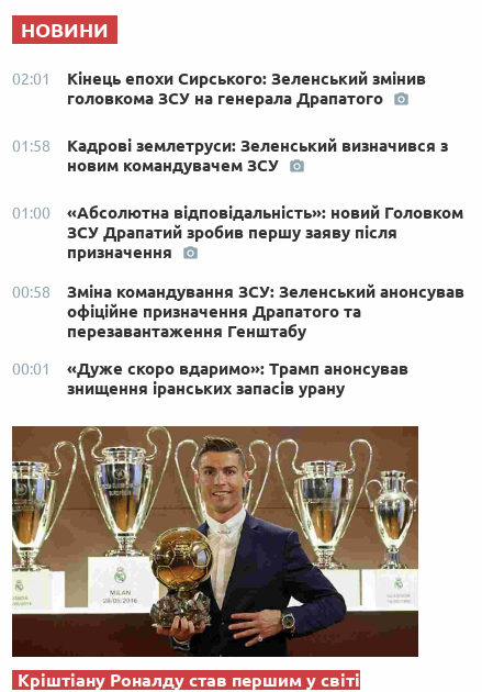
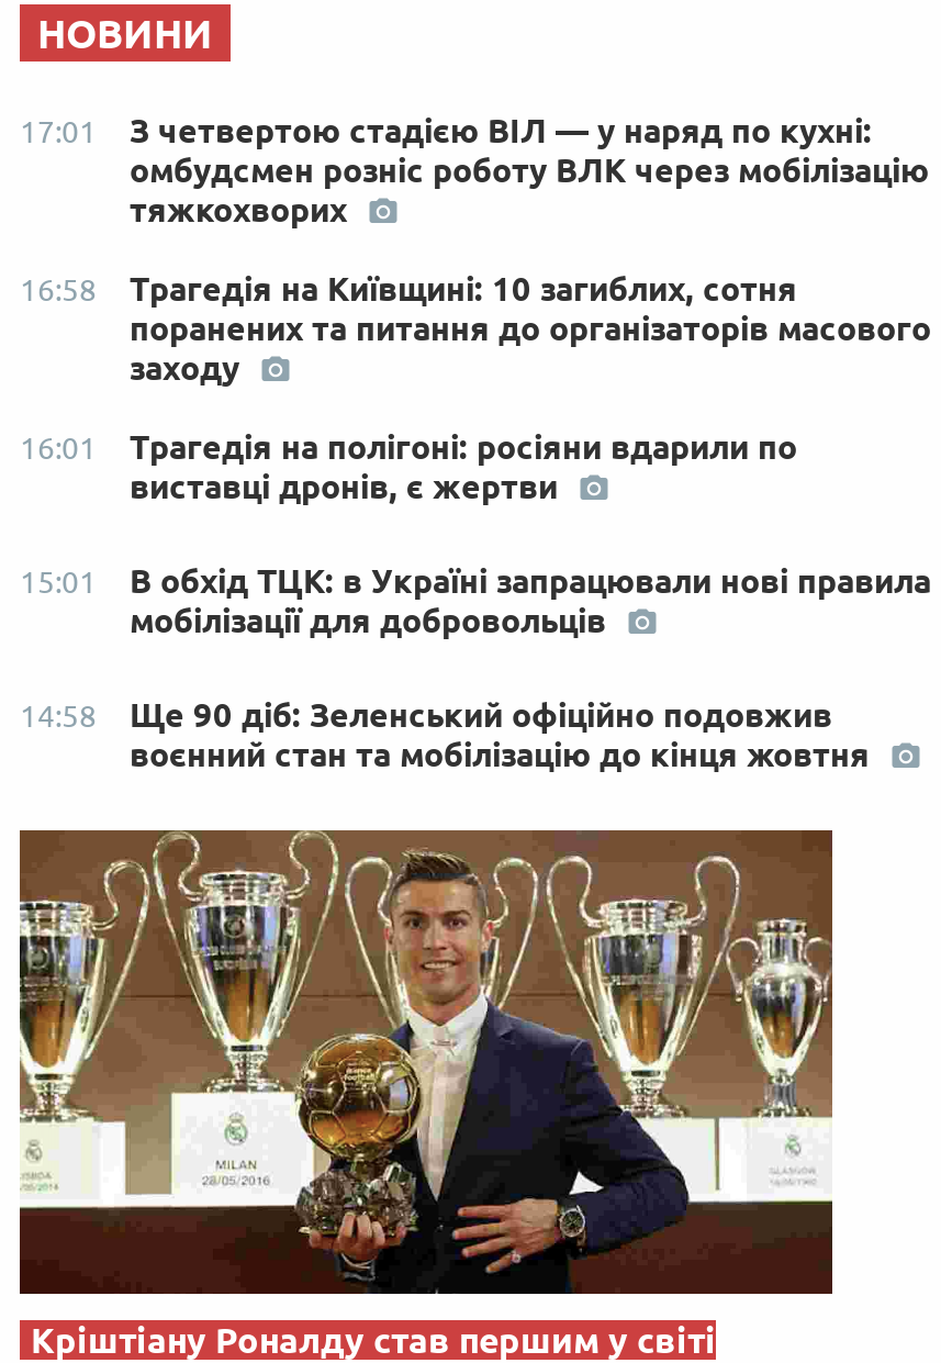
[12,69,426,107] 02:01 | Кінець епохи Сирського: Зеленський змінив | головкома ЗСУ на генерала Драпатого -> [20,113,929,229] 17:01 | З четвертою стадією ВІЛ — у наряд по кухні: | омбудсмен розніс роботу ВЛК через мобілізацію | тяжкохворих
[12,136,448,174] 01:58 | Кадрові землетруси: Зеленський визначився з | новим командувачем ЗСУ -> [20,271,931,387] 16:58 | Трагедія на Київщині: 10 загиблих, сотня | поранених та питання до організаторів масового | заходу
[12,203,463,261] 01:00 | «Абсолютна відповідальність»: новий Головком | ЗСУ Драпатий зробив першу заяву після | призначення -> [20,429,797,506] 16:01 | Трагедія на полігоні: росіяни вдарили по | виставці дронів, є жертви
[12,282,464,340] 00:58 | Зміна командування ЗСУ: Зеленський анонсував | офіційне призначення Драпатого та | перезавантаження Генштабу -> [20,563,931,640] 15:01 | В обхід ТЦК: в Україні запрацювали нові правила | мобілізації для добровольців
[12,359,408,397] 00:01 | «Дуже скоро вдаримо»: Трамп анонсував | знищення іранських запасів урану -> [20,697,878,774] 14:58 | Ще 90 діб: Зеленський офіційно подовжив | воєнний стан та мобілізацію до кінця жовтня

